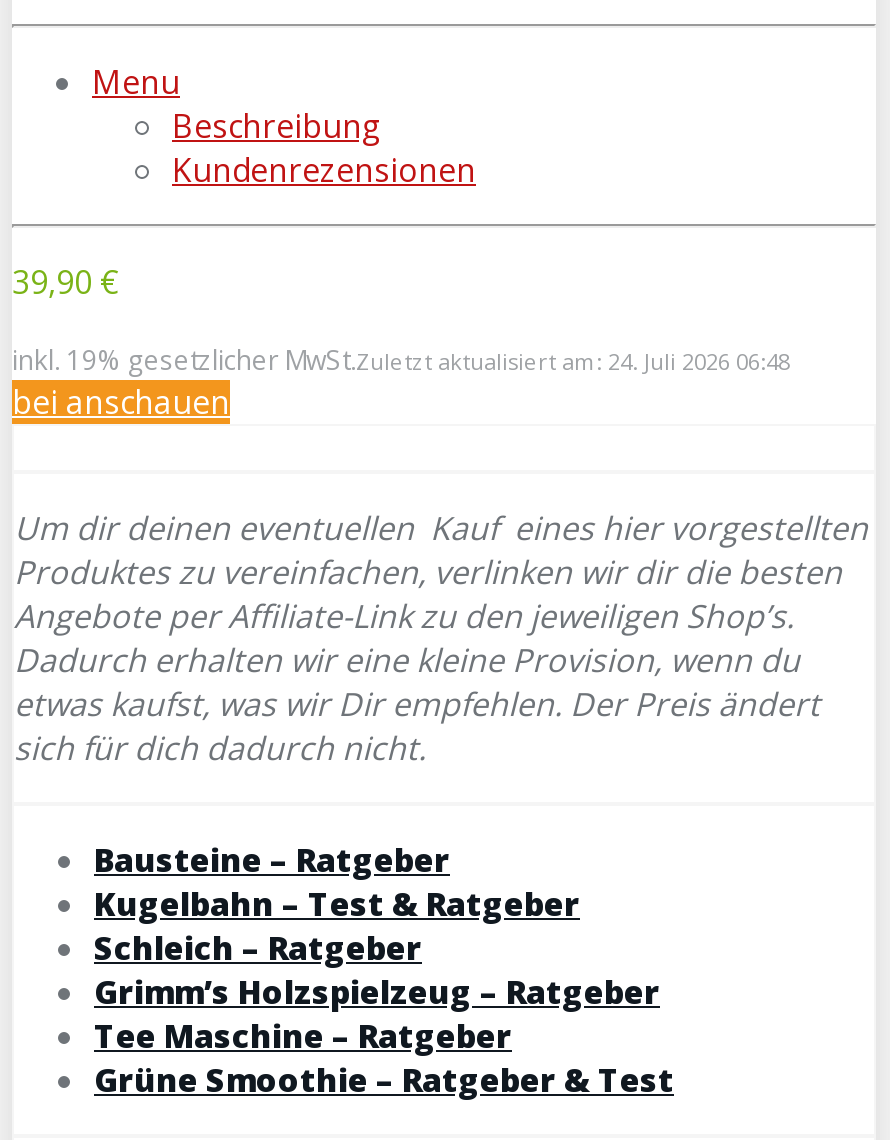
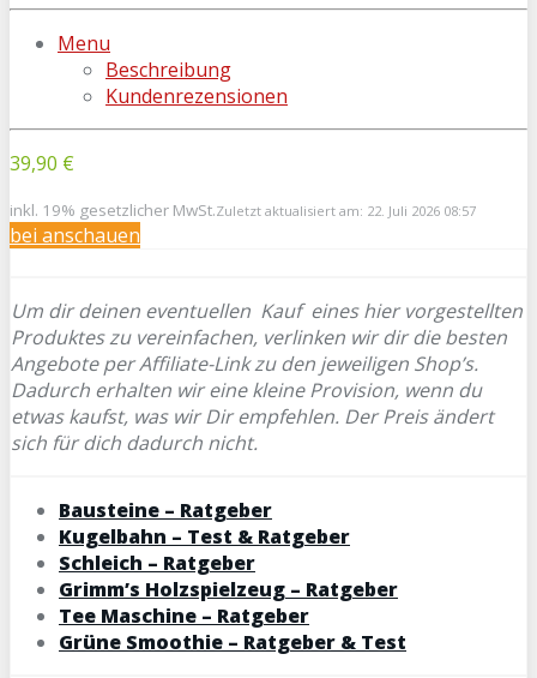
[12,342,790,378] inkl. 19% gesetzlicher MwSt.Zuletzt aktualisiert am: 24. Juli 2026 06:48 -> [10,199,476,221] inkl. 19% gesetzlicher MwSt.Zuletzt aktualisiert am: 22. Juli 2026 08:57

